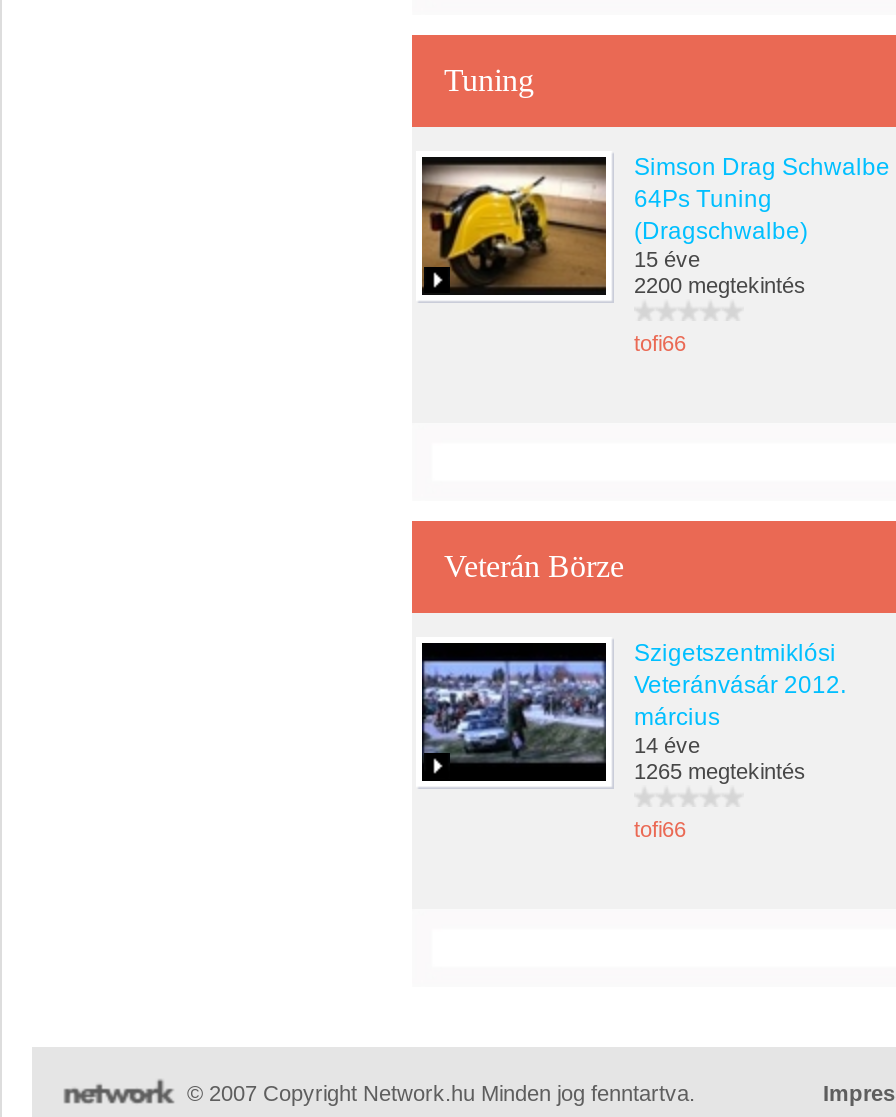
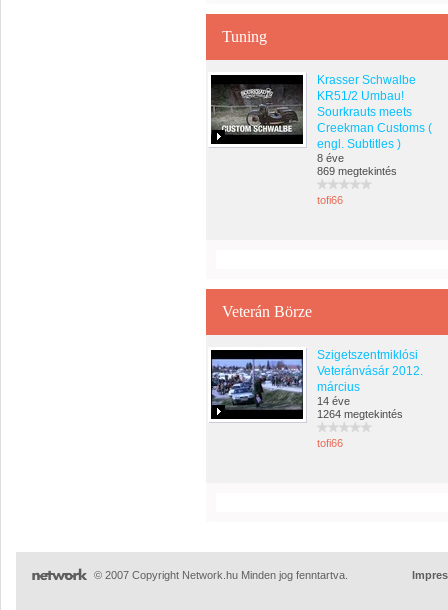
[420,153,890,297] [image] | Simson Drag Schwalbe | 64Ps Tuning | (Dragschwalbe) | 15 éve | 2200 megtekintés -> [211,73,432,177] [image] | Krasser Schwalbe | KR51/2 Umbau! | Sourkrauts meets | Creekman Customs ( | engl. Subtitles ) | 8 éve | 869 megtekintés
[634,759,806,783] 1265 megtekintés -> [317,408,403,420] 1264 megtekintés

